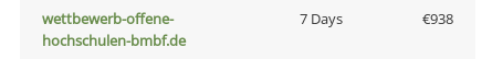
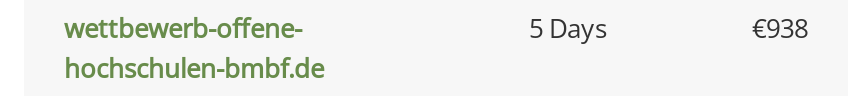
[299,9,342,28] 7 Days -> [529,10,607,46] 5 Days

